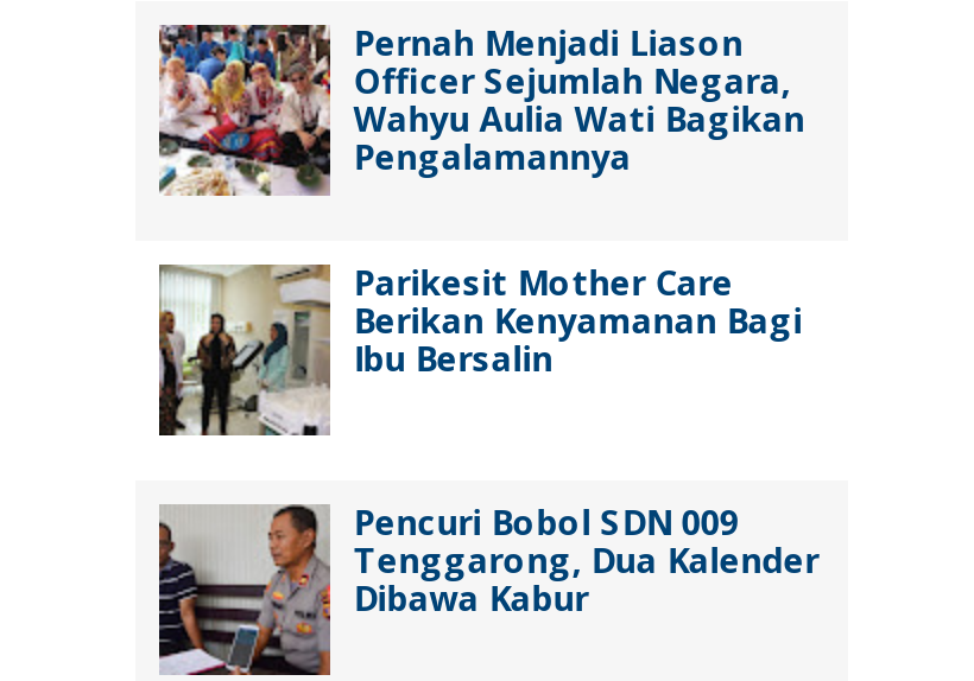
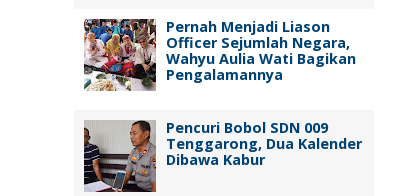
[159,260,802,438] [image] | Parikesit Mother Care | Berikan Kenyamanan Bagi | Ibu Bersalin -> none

